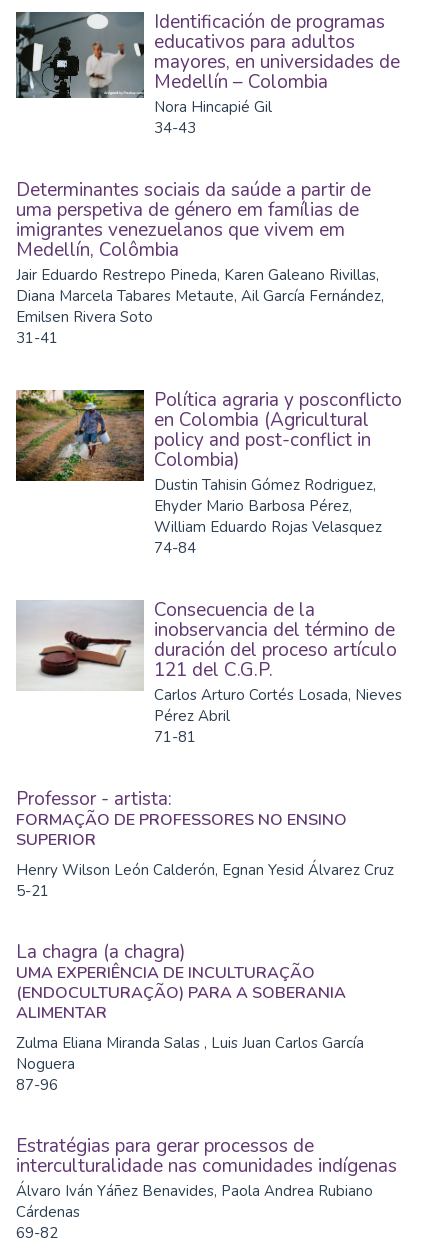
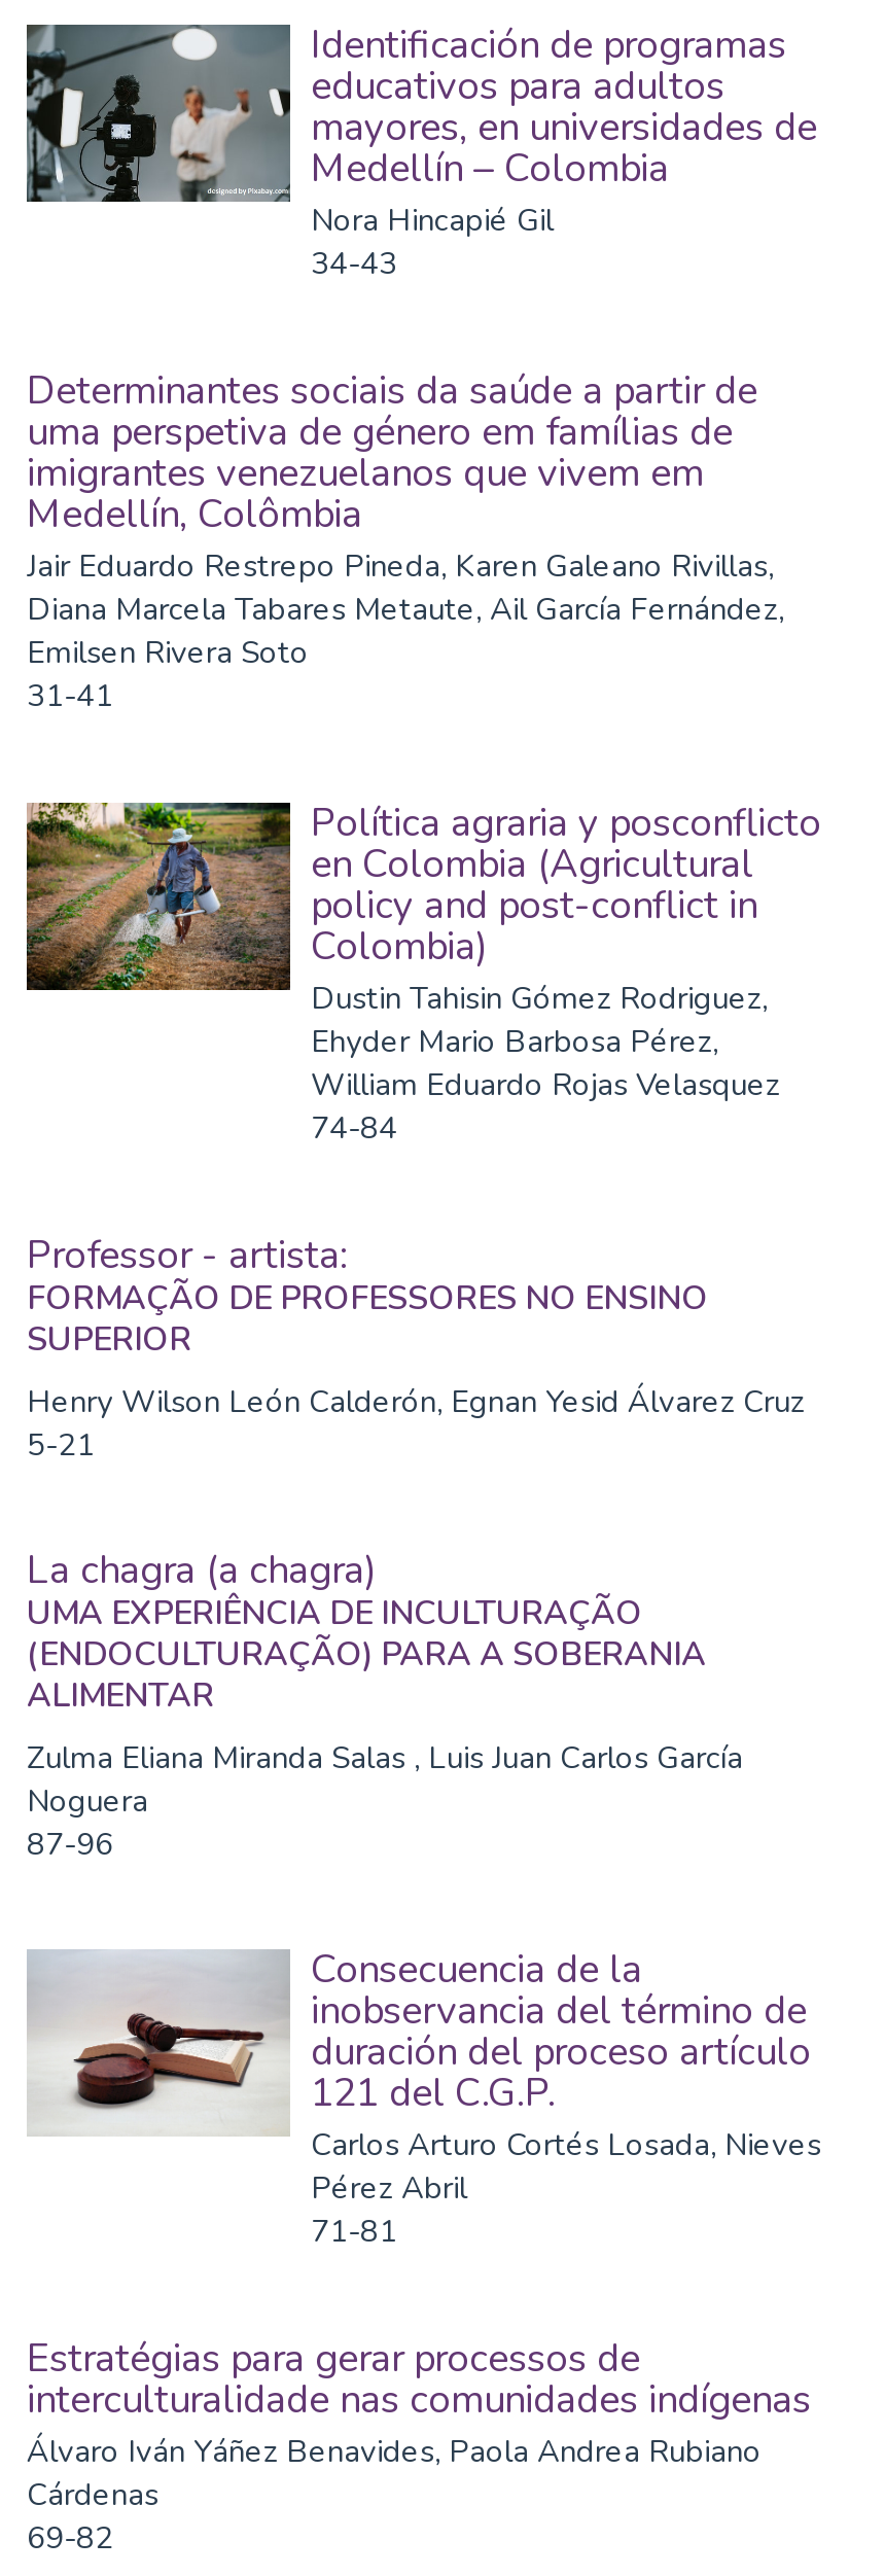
moved [16,597,402,747] -> [27,1943,821,2252]: [image] | Consecuencia de la | inobservancia del término de | duración del proceso artículo | 121 del C.G.P. | Carlos Arturo Cortés Losada, Nieves | Pérez Abril | 71-81
moved [16,786,394,1094] -> [27,1229,805,1864]: Professor - artista: | FORMAÇÃO DE PROFESSORES NO ENSINO | SUPERIOR | ... | Noguera | 87-96

